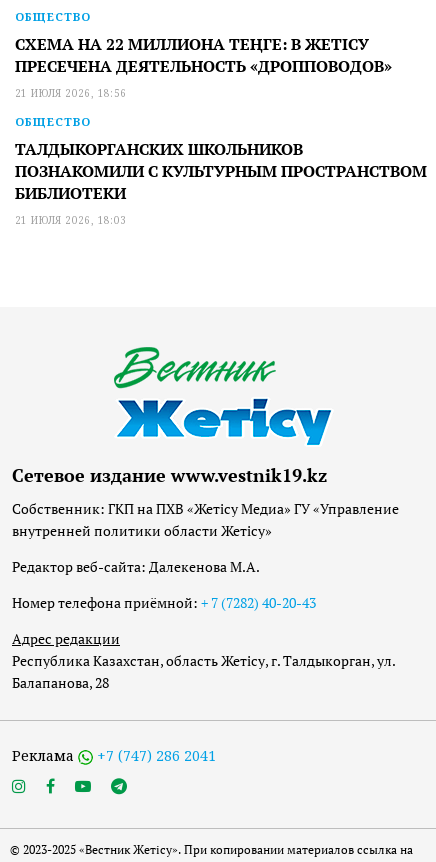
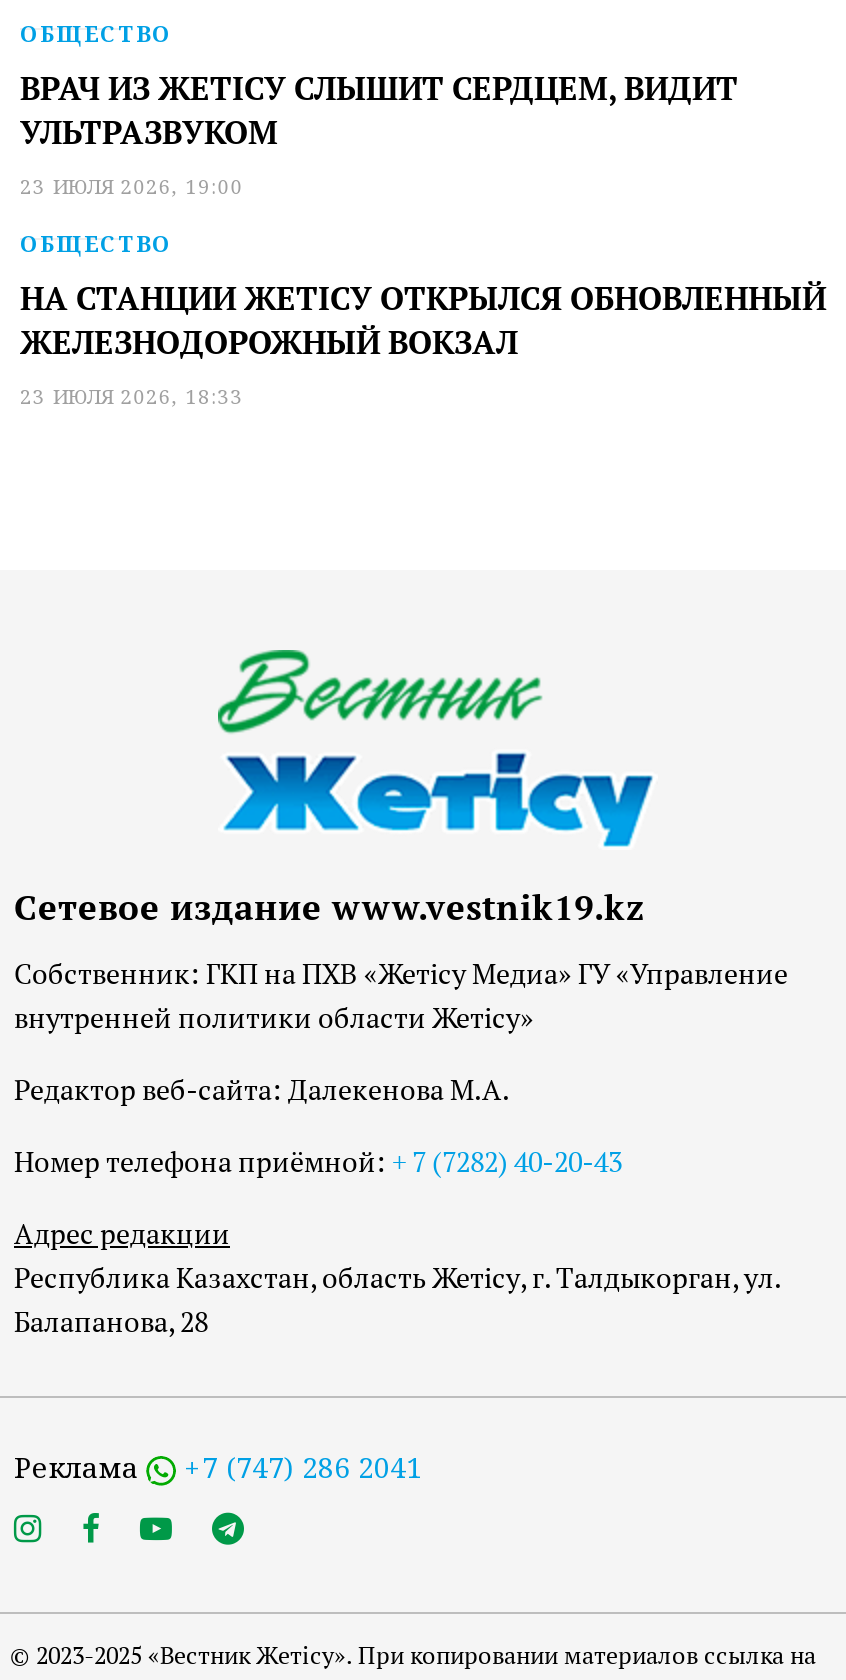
[15,33,392,100] СХЕМА НА 22 МИЛЛИОНА ТЕҢГЕ: В ЖЕТІСУ | ПРЕСЕЧЕНА ДЕЯТЕЛЬНОСТЬ «ДРОППОВОДОВ» | 21 ИЮЛЯ 2026, 18:56 -> [20,66,738,200] ВРАЧ ИЗ ЖЕТIСУ СЛЫШИТ СЕРДЦЕМ, ВИДИТ | УЛЬТРАЗВУКОМ | 23 ИЮЛЯ 2026, 19:00
[15,138,427,227] ТАЛДЫКОРГАНСКИХ ШКОЛЬНИКОВ | ПОЗНАКОМИЛИ С КУЛЬТУРНЫМ ПРОСТРАНСТВОМ | БИБЛИОТЕКИ | 21 ИЮЛЯ 2026, 18:03 -> [20,276,826,410] НА СТАНЦИИ ЖЕТІСУ ОТКРЫЛСЯ ОБНОВЛЕННЫЙ | ЖЕЛЕЗНОДОРОЖНЫЙ ВОКЗАЛ | 23 ИЮЛЯ 2026, 18:33

